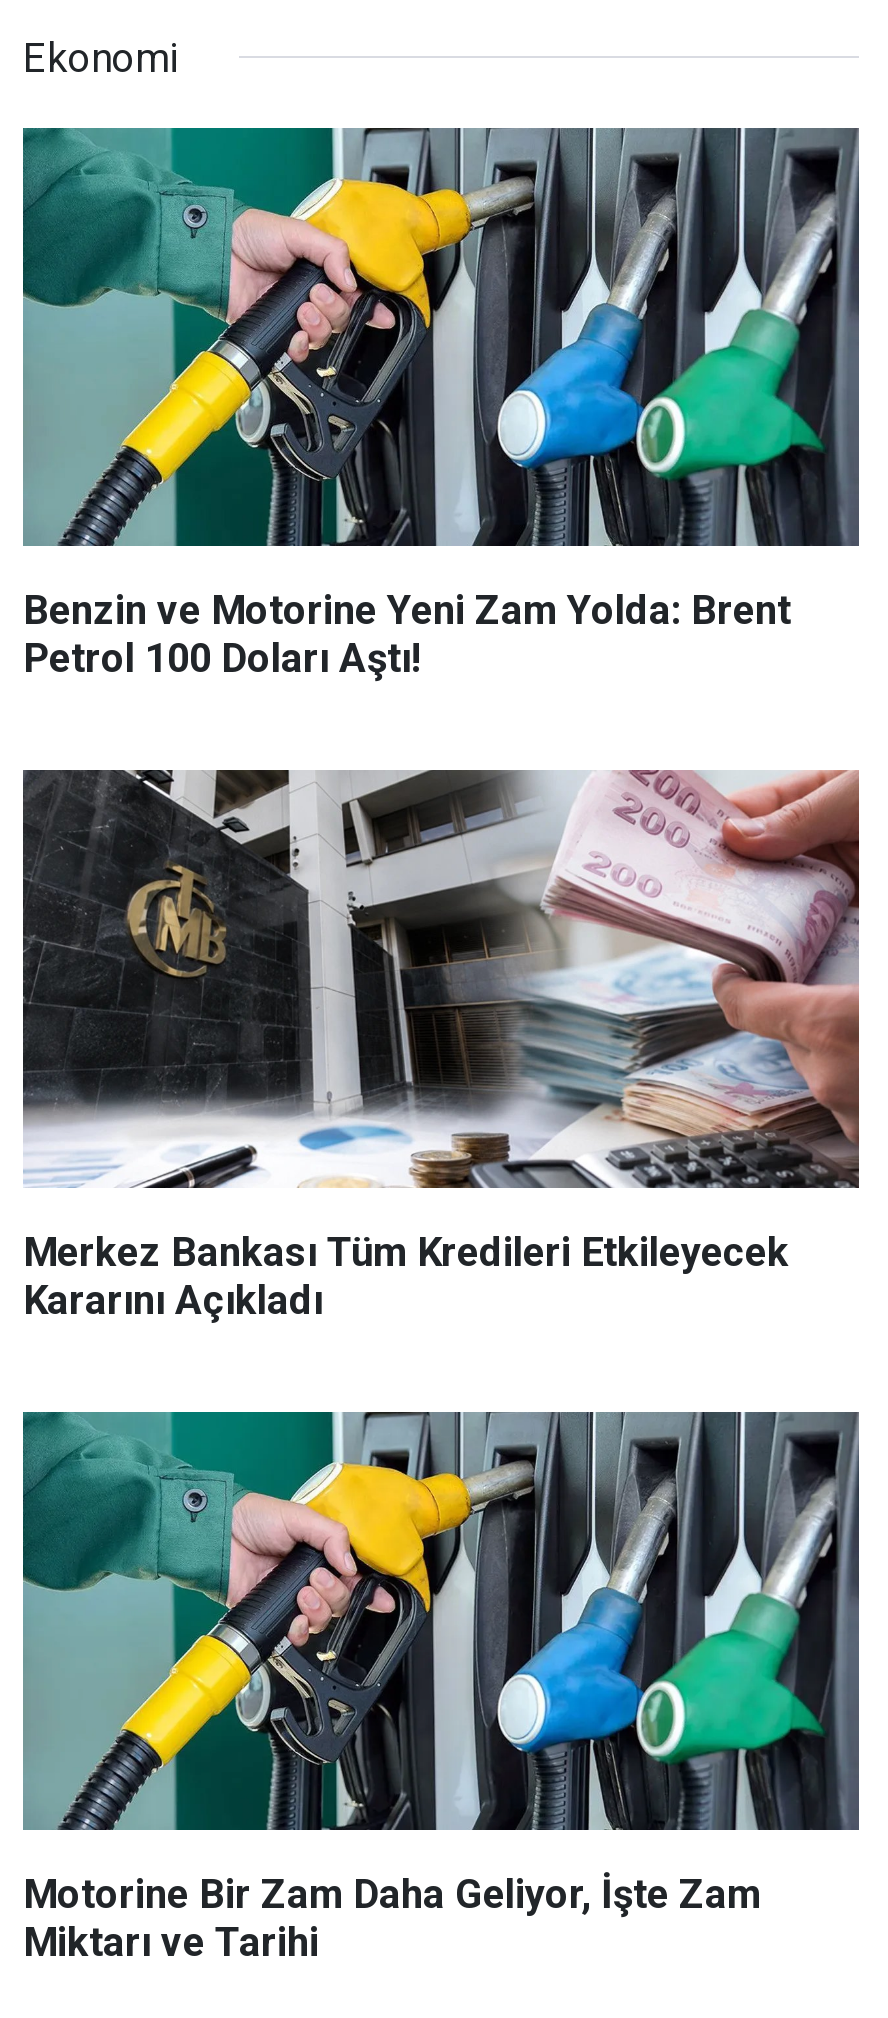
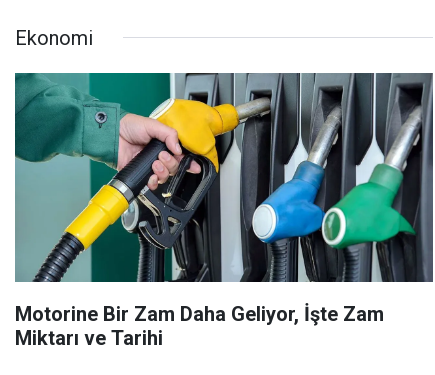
[23,585,791,681] Benzin ve Motorine Yeni Zam Yolda: Brent | Petrol 100 Doları Aştı! -> none
[21,768,861,1323] [image] | Merkez Bankası Tüm Kredileri Etkileyecek | Kararını Açıkladı -> none

